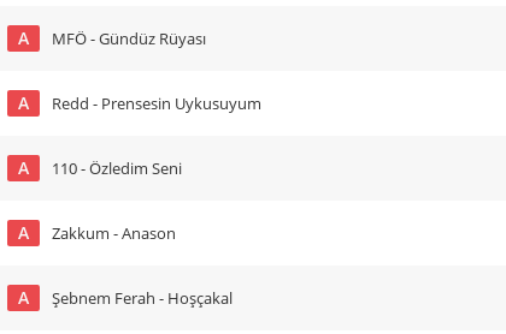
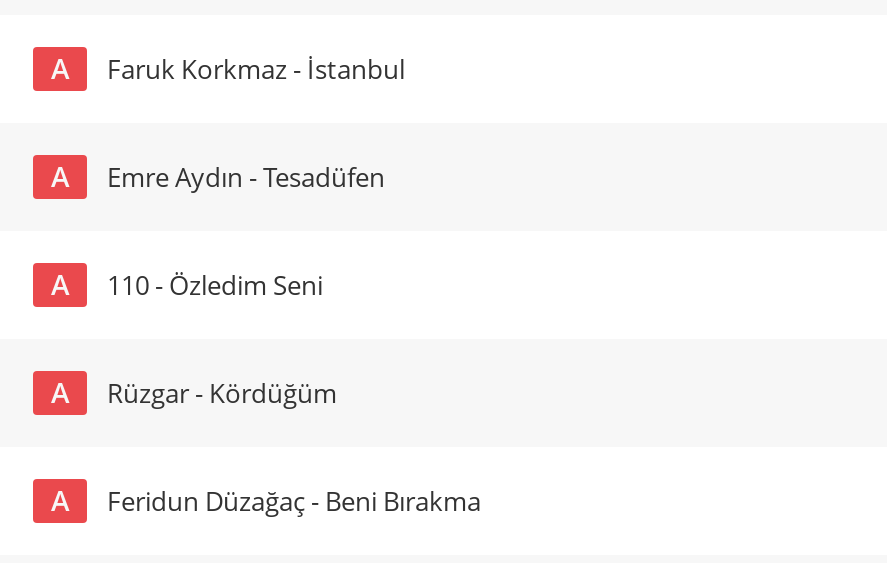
[52,28,206,49] MFÖ - Gündüz Rüyası -> [107,51,405,87] Faruk Korkmaz - İstanbul
[52,93,261,114] Redd - Prensesin Uykusuyum -> [107,159,385,195] Emre Aydın - Tesadüfen
[52,222,176,244] Zakkum - Anason -> [107,375,337,411] Rüzgar - Kördüğüm
[52,287,233,309] Şebnem Ferah - Hoşçakal -> [107,483,481,519] Feridun Düzağaç - Beni Bırakma

